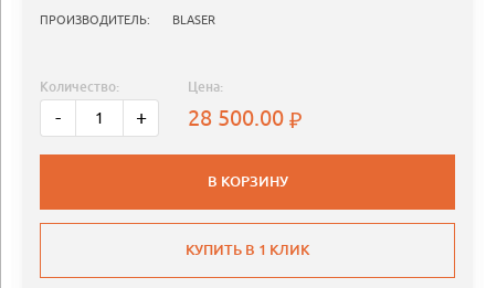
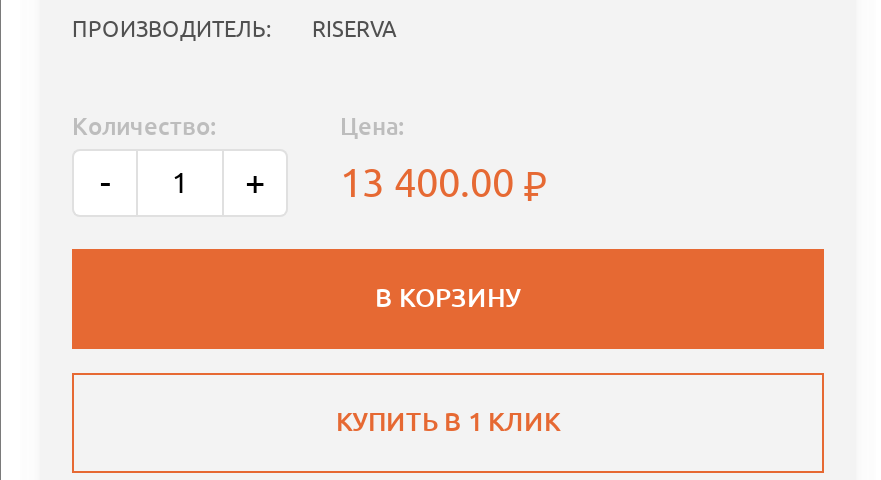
[172,13,215,26] BLASER -> [312,17,396,41] RISERVA
[188,105,289,130] 28 500.00 -> [340,159,524,205] 13 400.00

